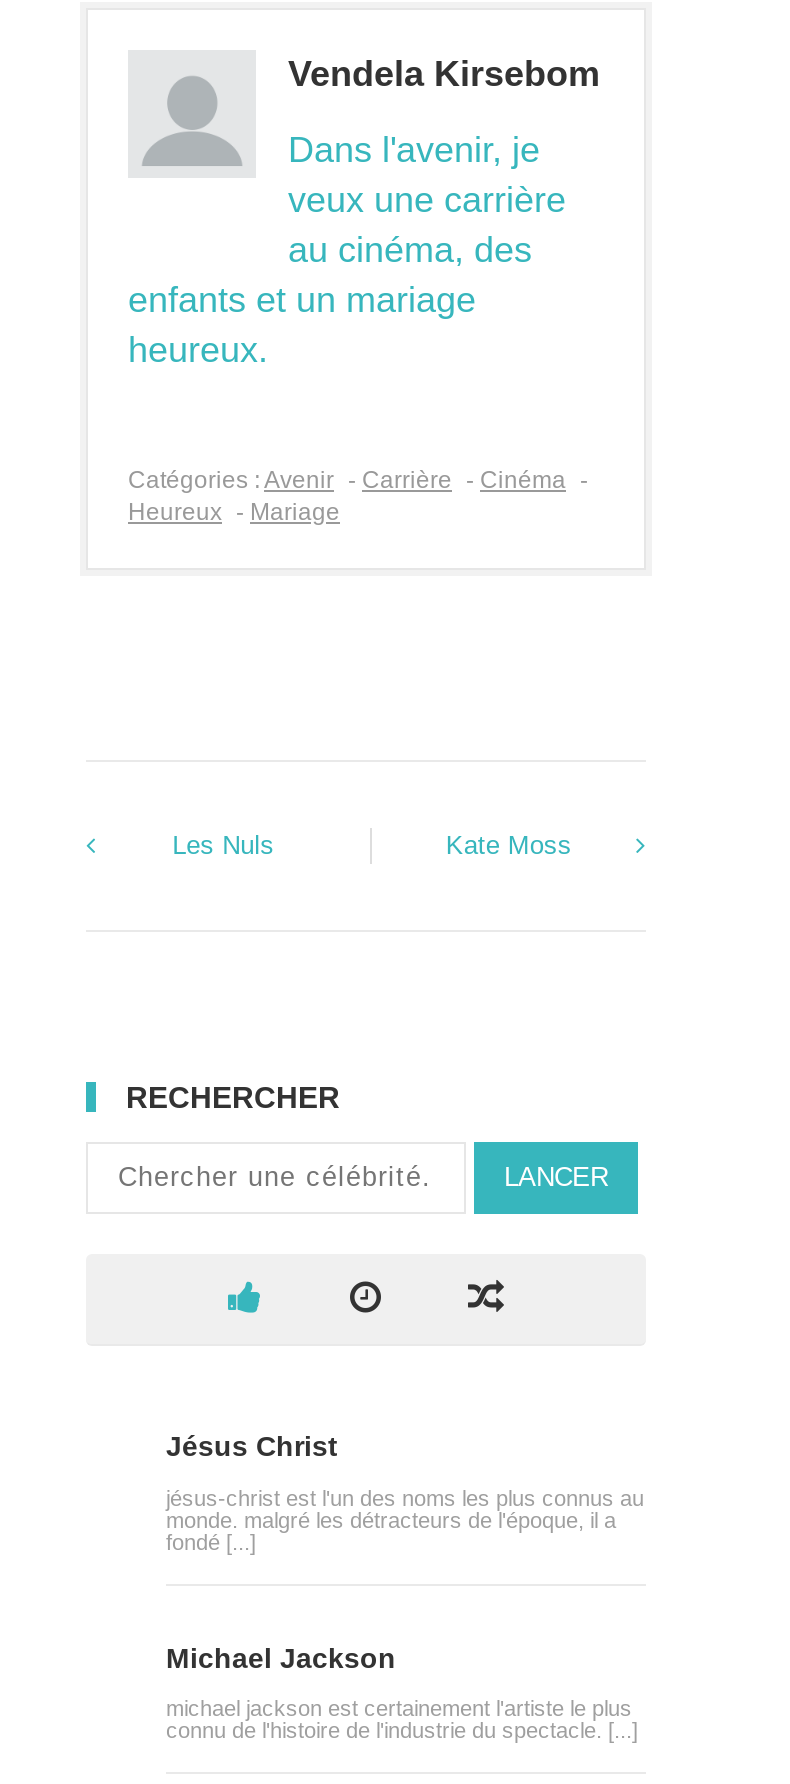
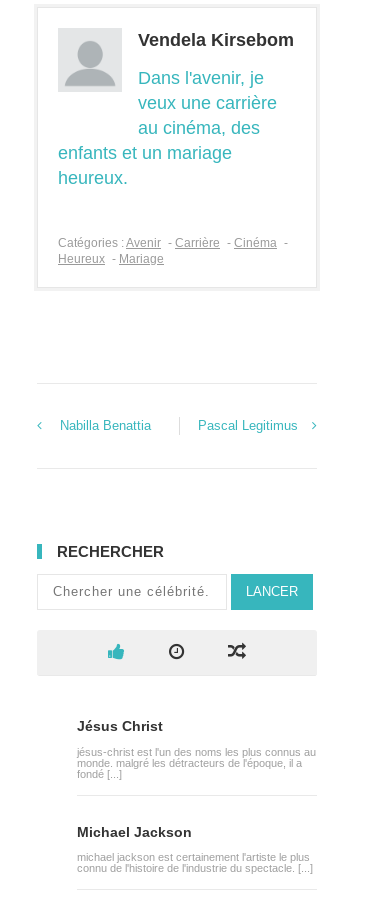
[172,830,572,860] Les Nuls | Kate Moss -> [60,418,298,433] Nabilla Benattia | Pascal Legitimus

